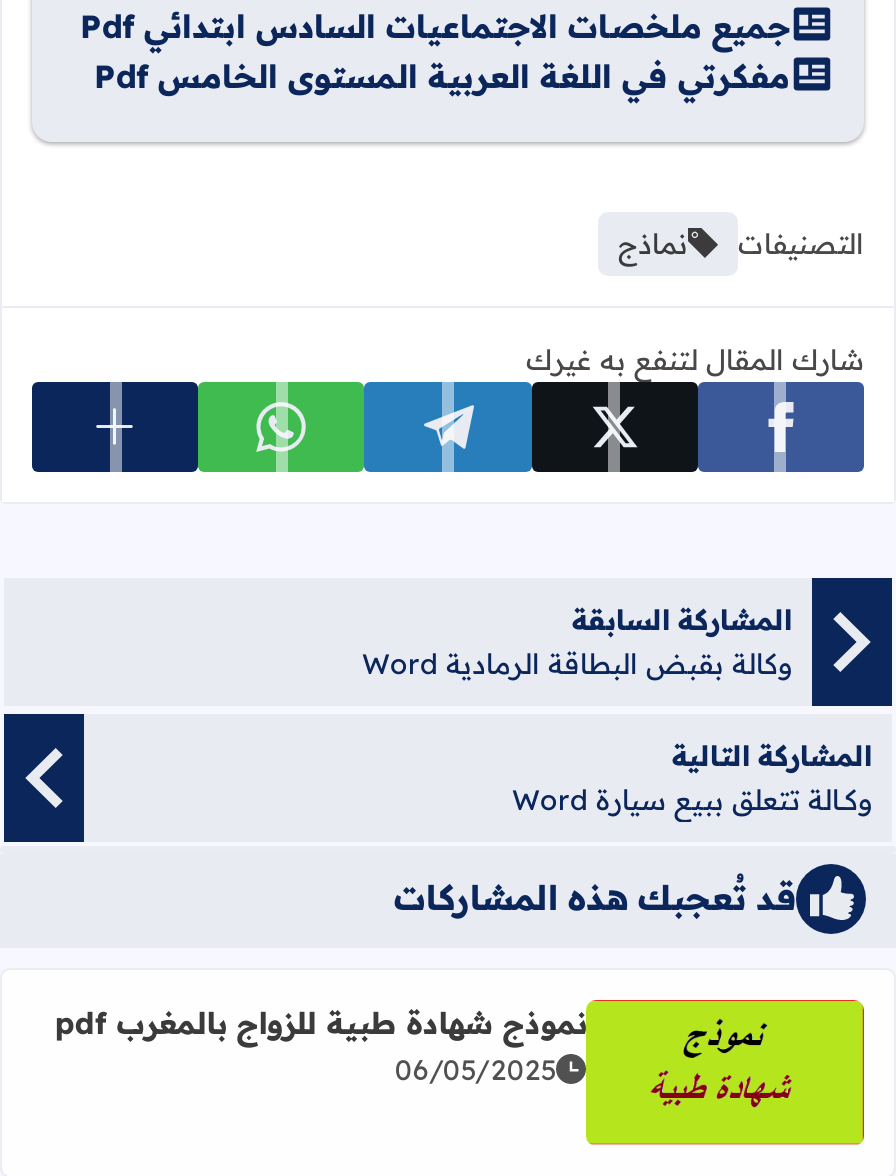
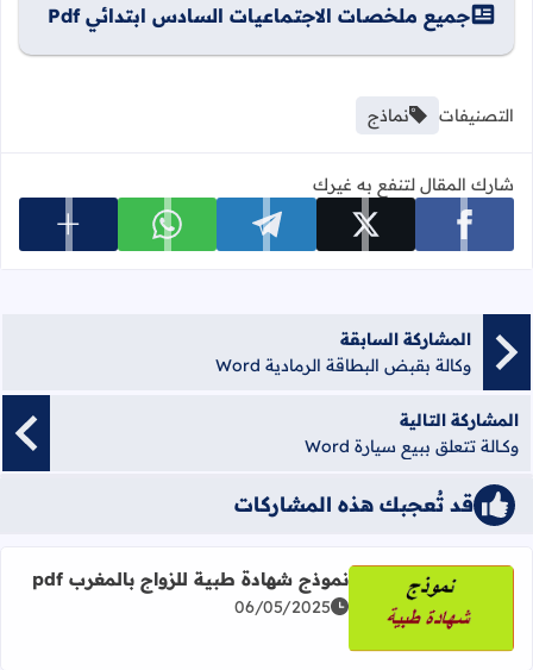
[148,56,790,96] مفكرتي في اللغة العربية المستوى الخامس Pdf -> none

